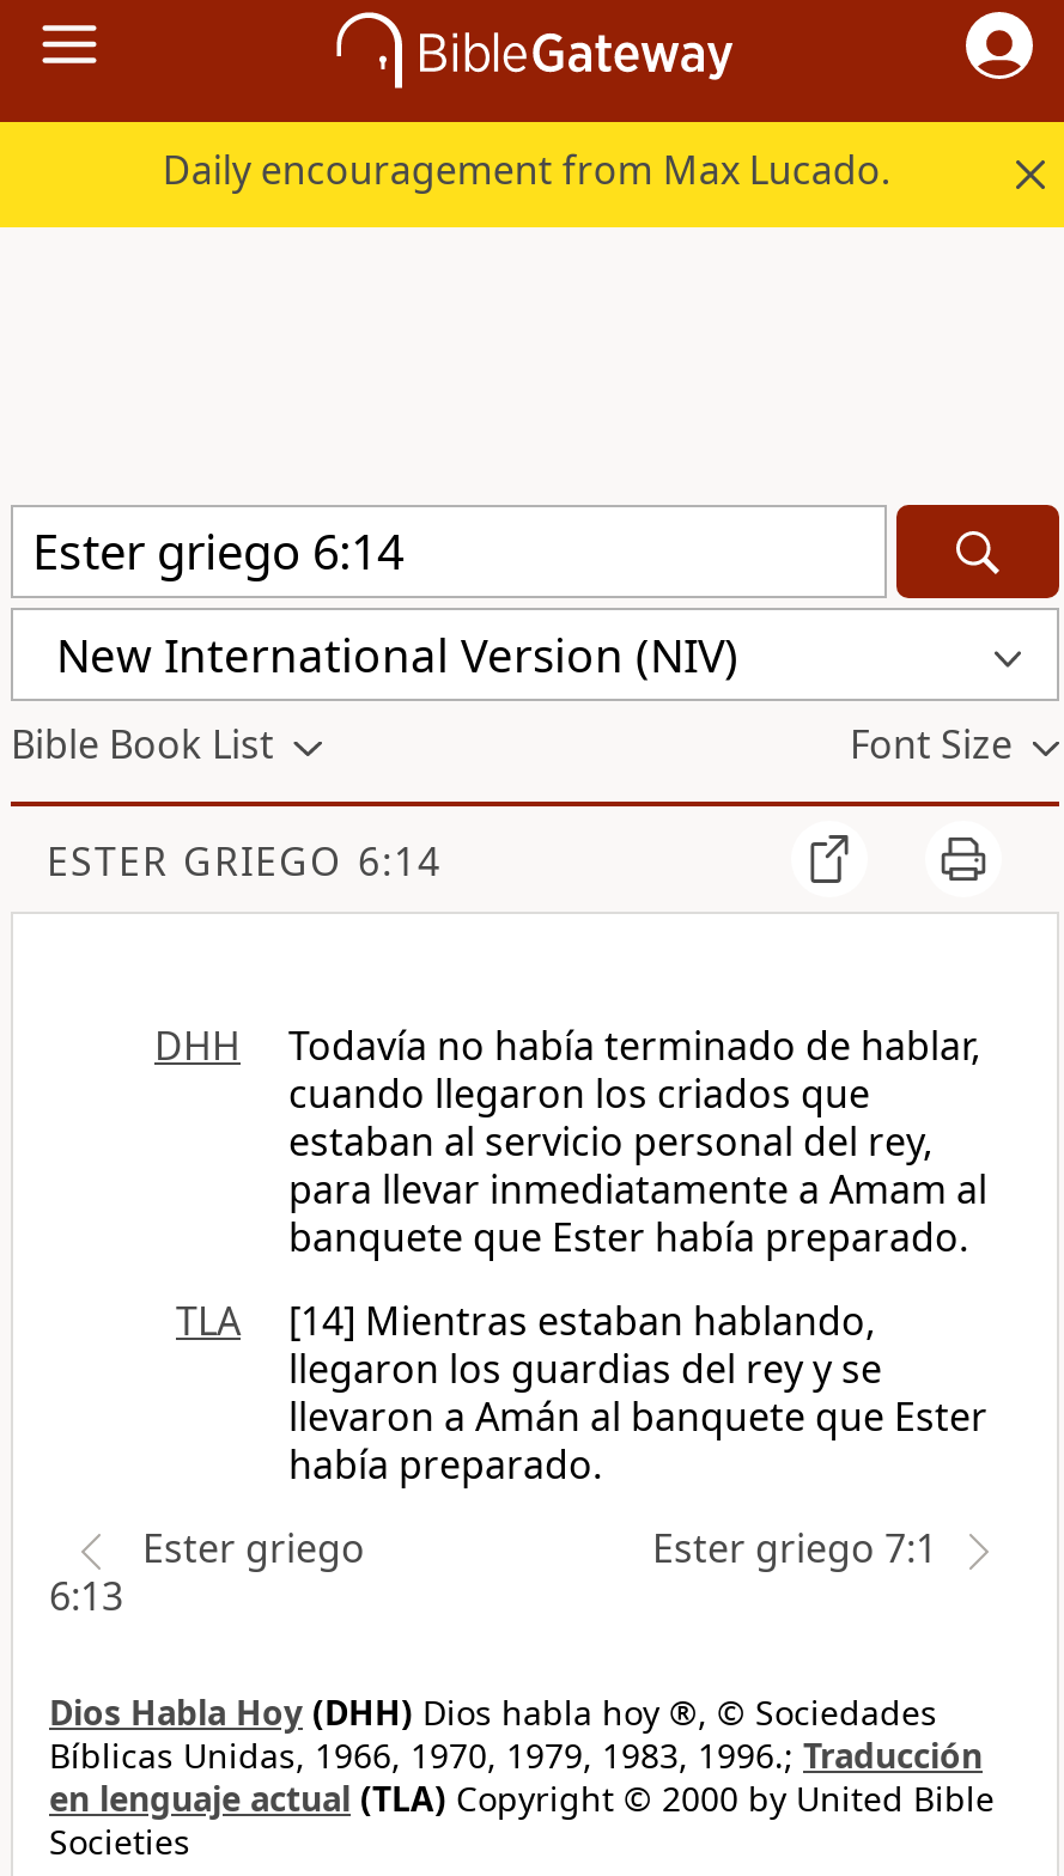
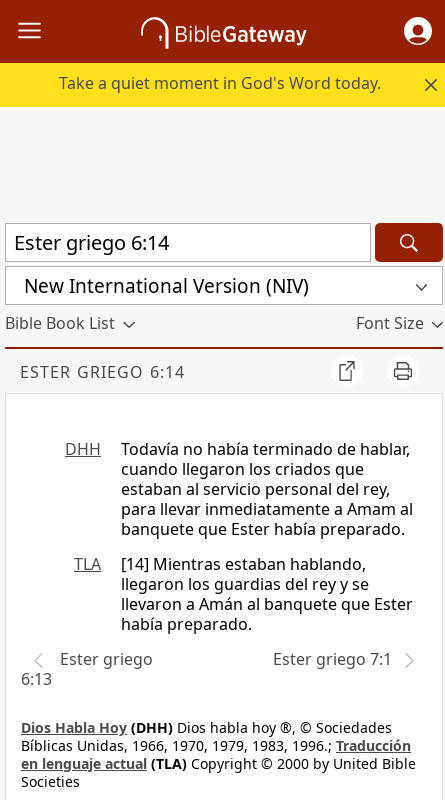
[163,144,890,196] Daily encouragement from Max Lucado. -> [59,72,381,94] Take a quiet moment in God's Word today.

